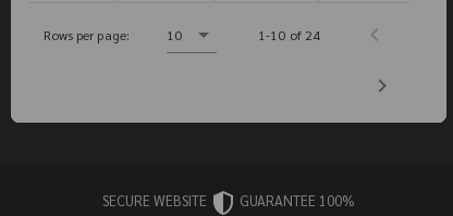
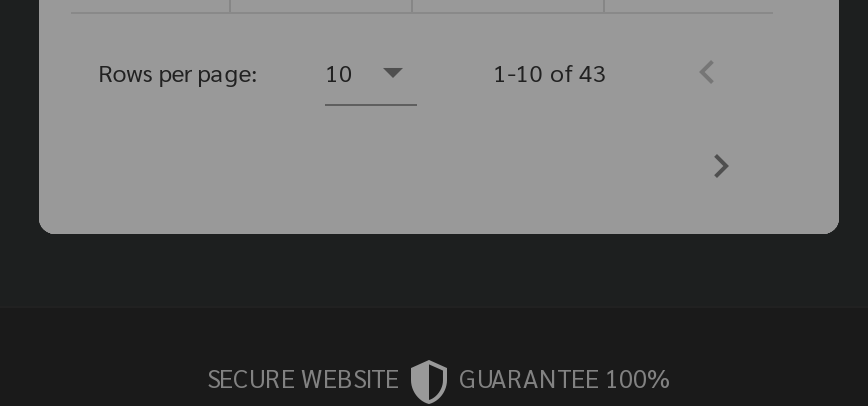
[258,26,320,43] 1-10 of 24 -> [493,56,607,88] 1-10 of 43

